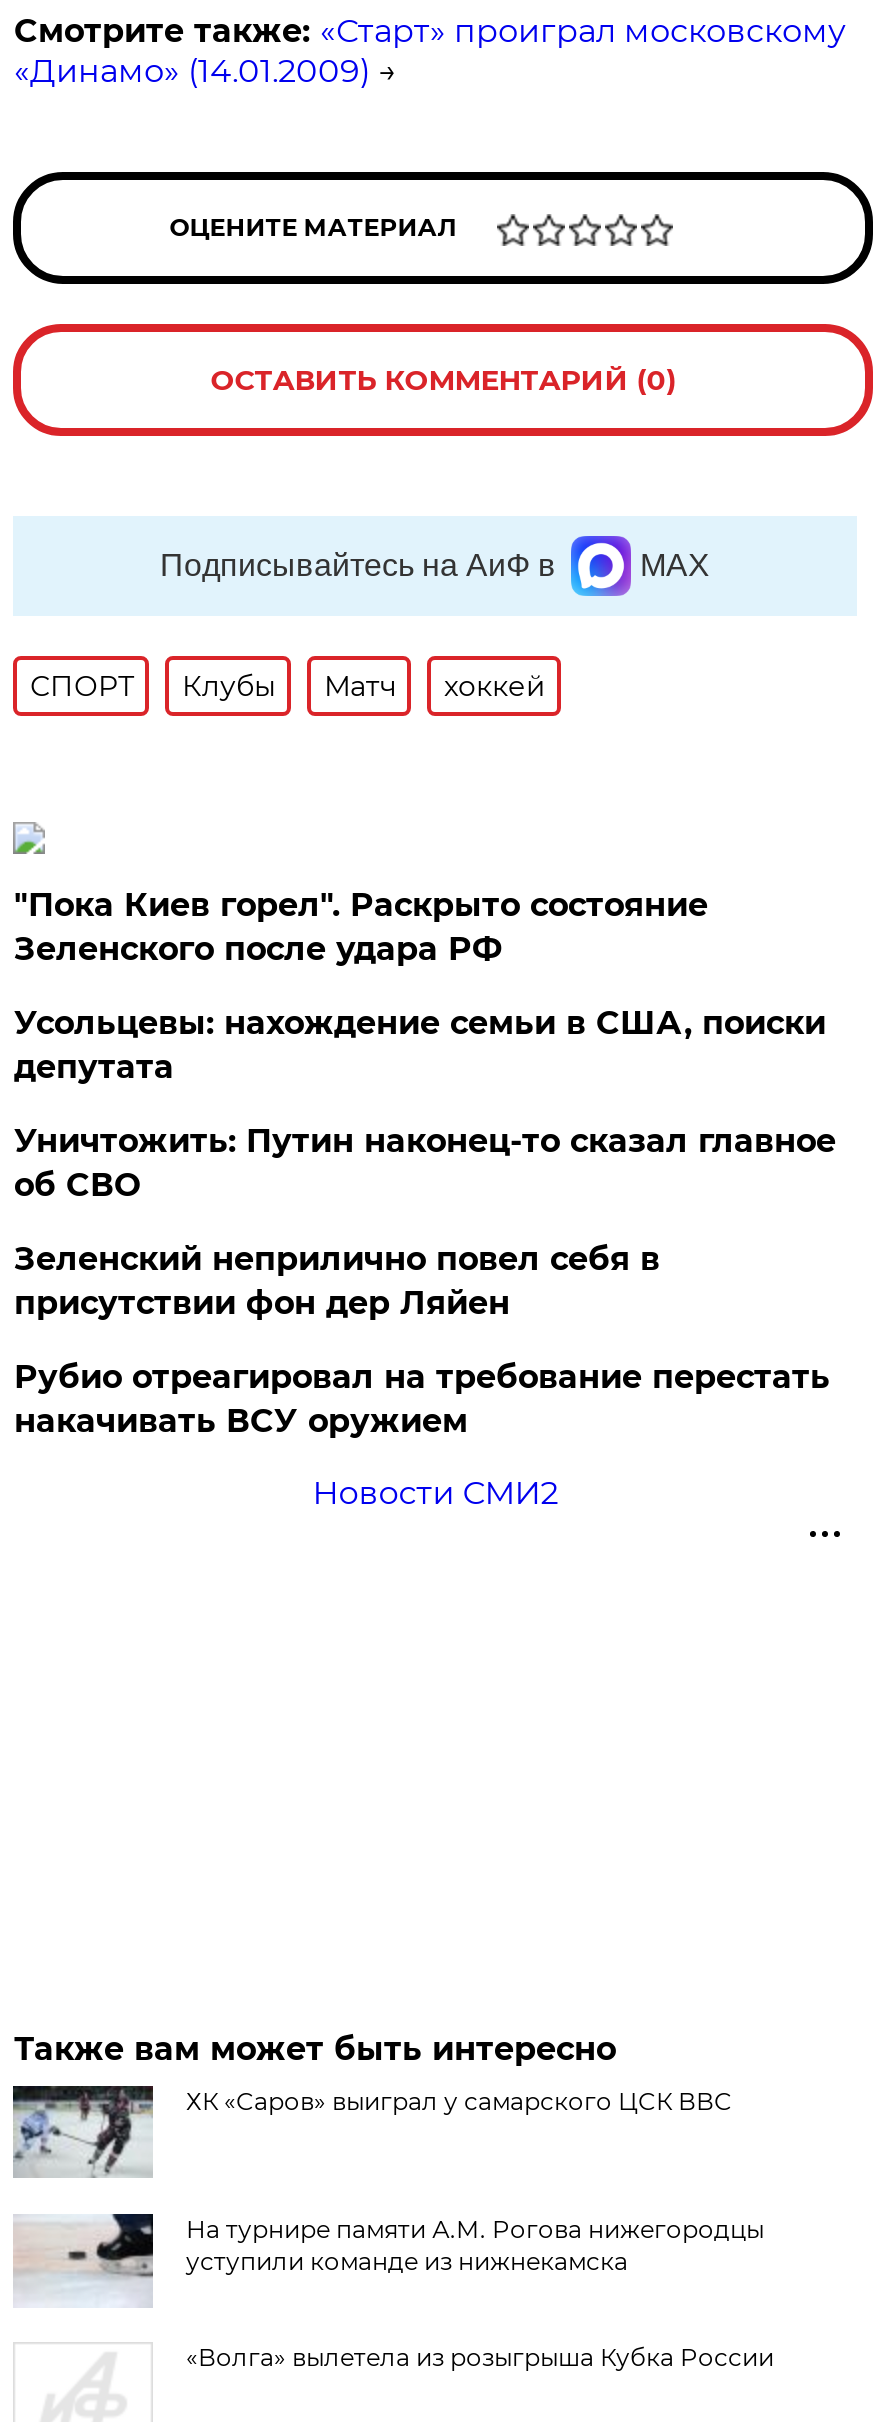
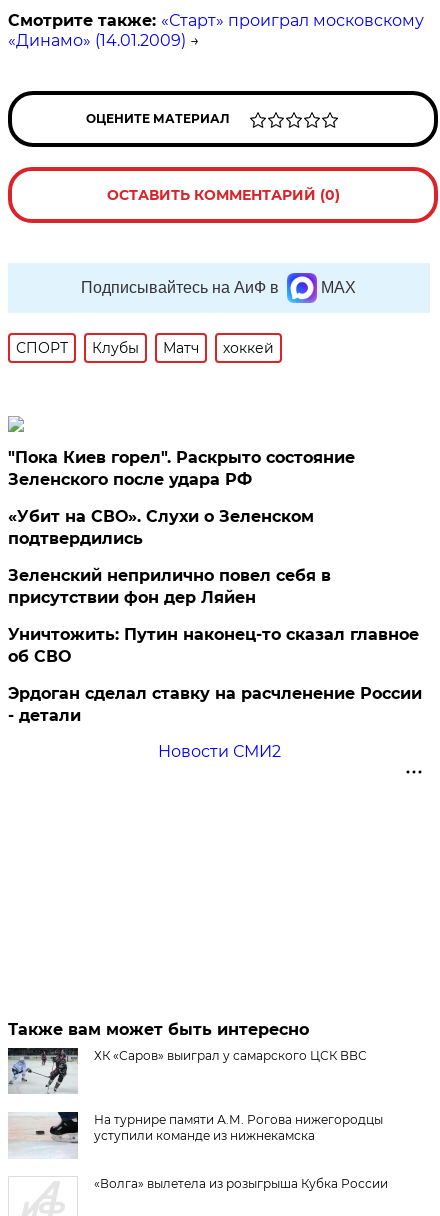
[14,1004,826,1086] Усольцевы: нахождение семьи в США, поиски | депутата -> [8,507,314,548] «Убит на СВО». Слухи о Зеленском | подтвердились
moved [14,1122,836,1204] -> [8,625,419,666]: Уничтожить: Путин наконец-то сказал главное | об СВО
moved [14,1240,660,1322] -> [8,566,331,607]: Зеленский неприлично повел cебя в | присутствии фон дер Ляйен
[14,1358,830,1440] Рубио отреагировал на требование перестать | накачивать ВСУ оружием -> [8,684,422,725] Эрдоган сделал ставку на расчленение России | - детали

